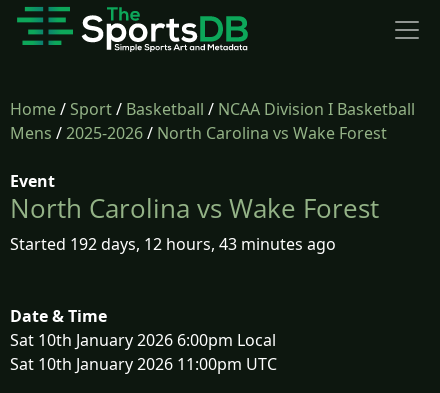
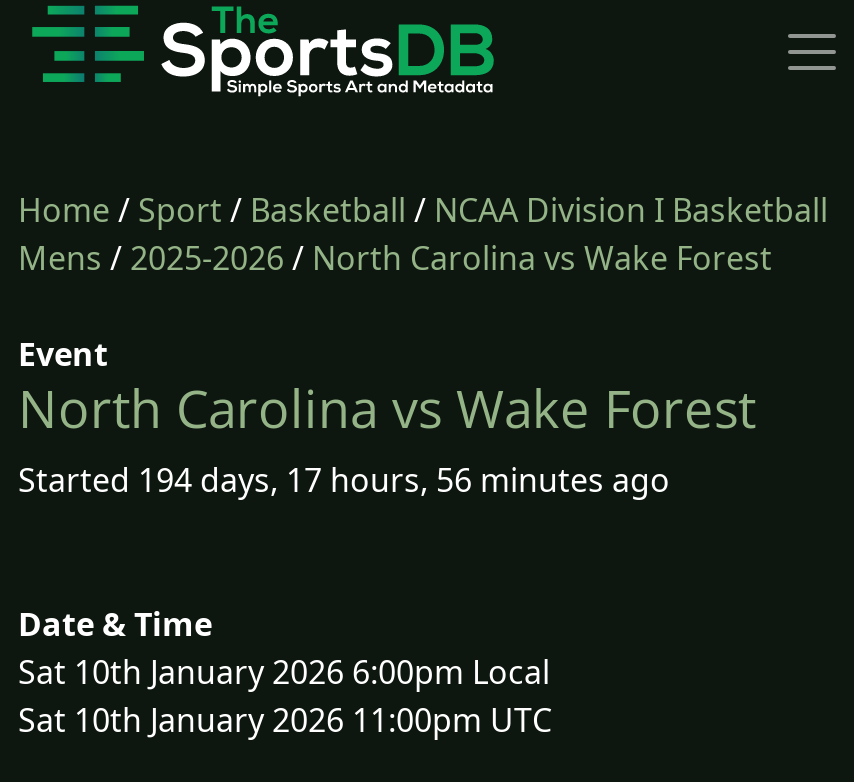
[10,233,336,255] Started 192 days, 12 hours, 43 minutes ago -> [18,458,670,502] Started 194 days, 17 hours, 56 minutes ago

